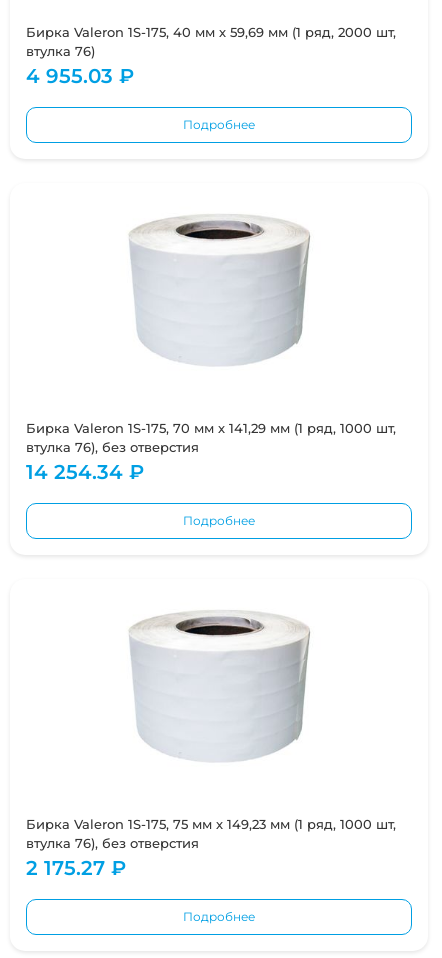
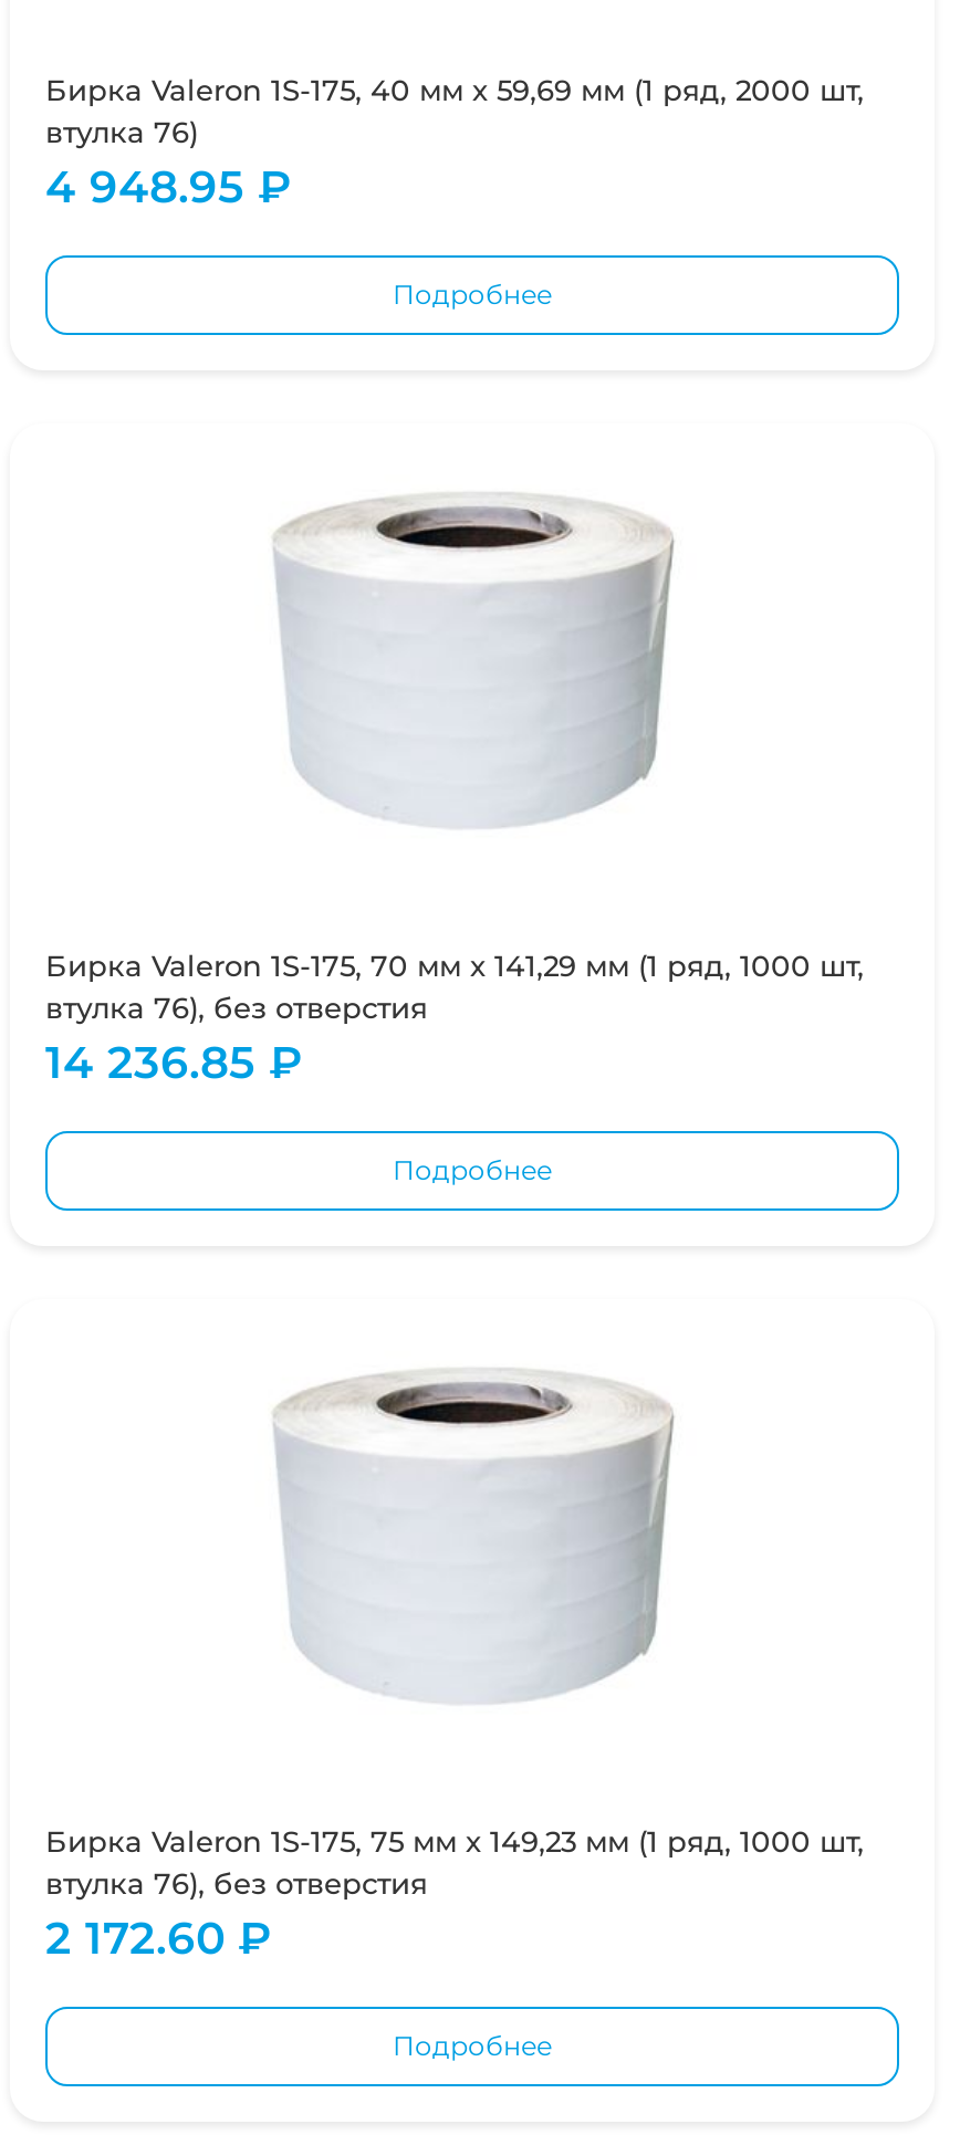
[26,64,134,88] 4 955.03 ₽ -> [45,160,291,213] 4 948.95 ₽
[26,460,144,484] 14 254.34 ₽ -> [45,1036,302,1089] 14 236.85 ₽
[26,856,126,880] 2 175.27 ₽ -> [45,1912,271,1965] 2 172.60 ₽

